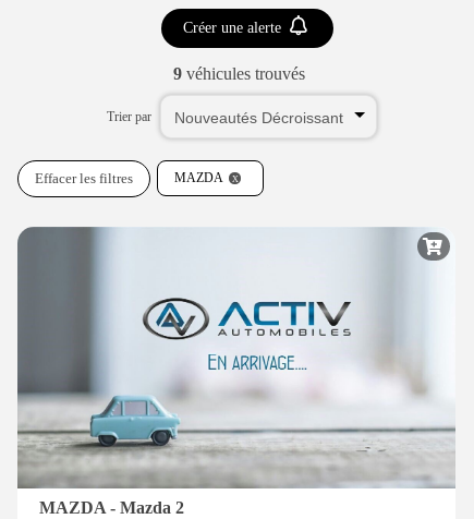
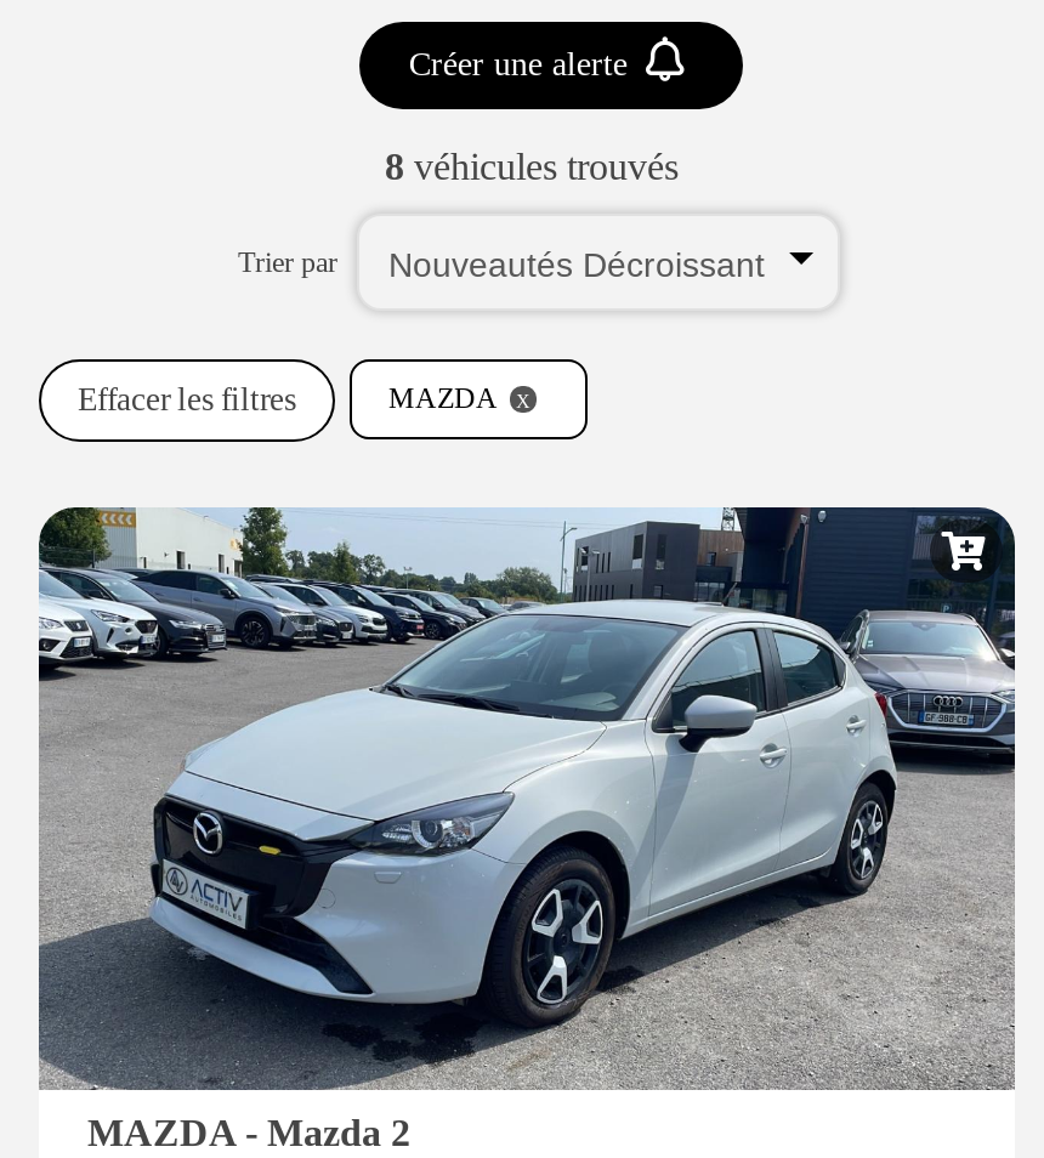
[173,64,305,83] 9 véhicules trouvés -> [385,146,679,187] 8 véhicules trouvés
[16,227,455,488] [image] -> [39,505,1017,1090] [image]

